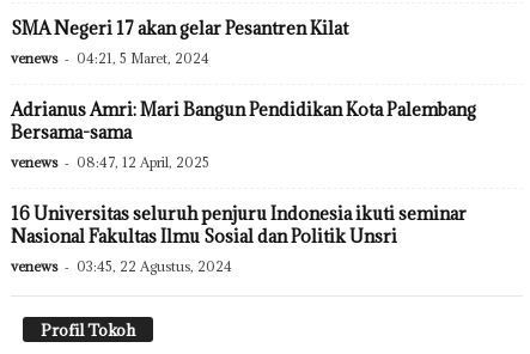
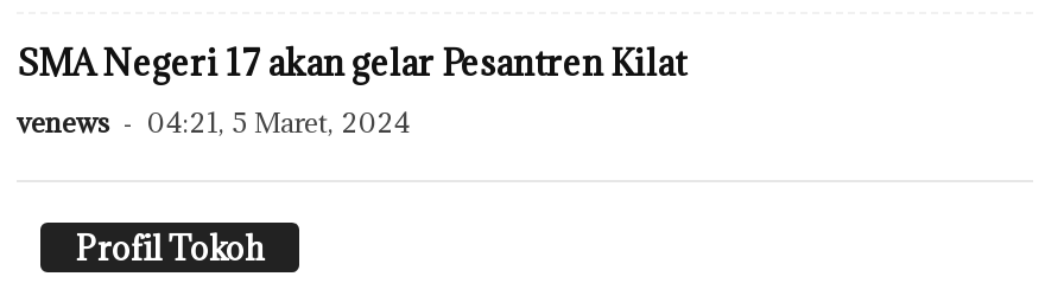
[11,99,476,276] Adrianus Amri: Mari Bangun Pendidikan Kota Palembang | Bersama-sama | venews - 08:47, 12 April, 2025 | 16 Universitas seluruh penjuru Indonesia ikuti seminar | Nasional Fakultas Ilmu Sosial dan Politik Unsri | venews - 03:45, 22 Agustus, 2024 -> none

